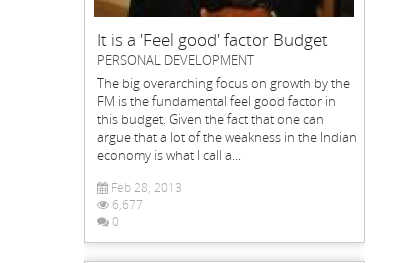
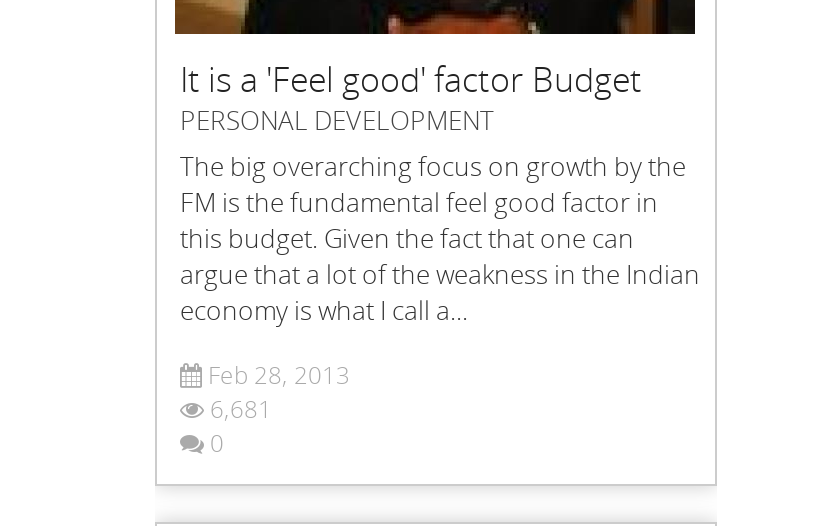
[108,196,142,213] 6,677 -> [204,392,272,426] 6,681

